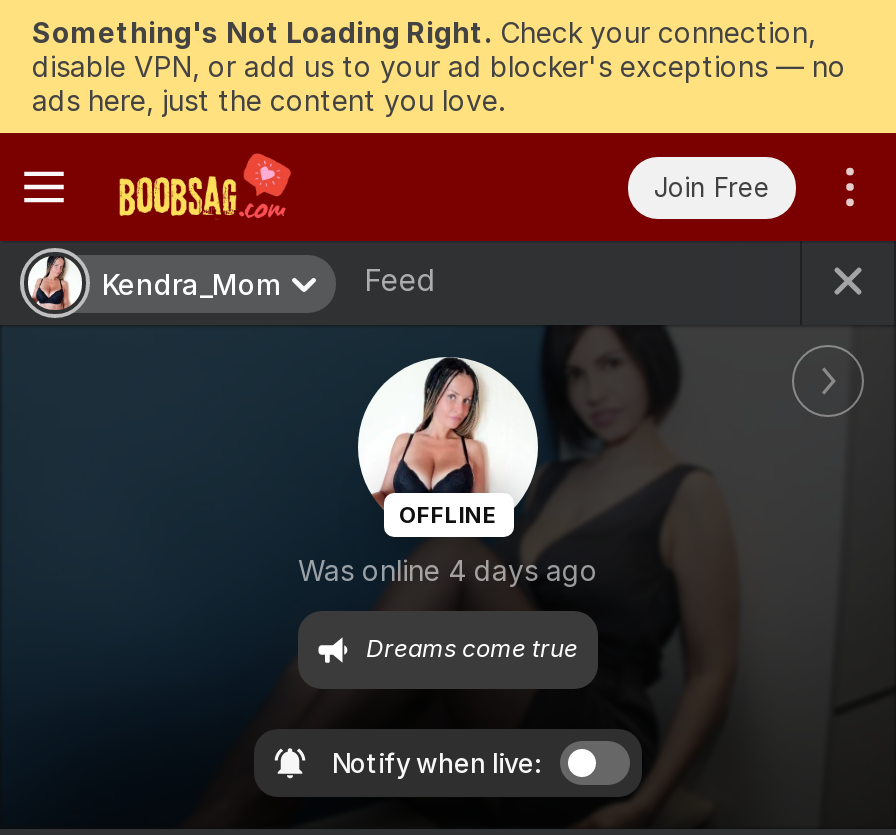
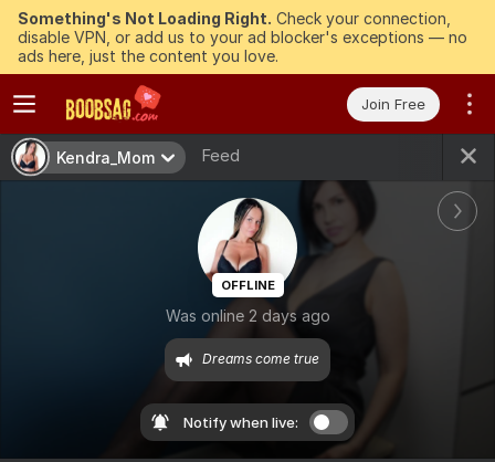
[298,554,598,588] Was online 4 days ago -> [165,307,330,325] Was online 2 days ago

